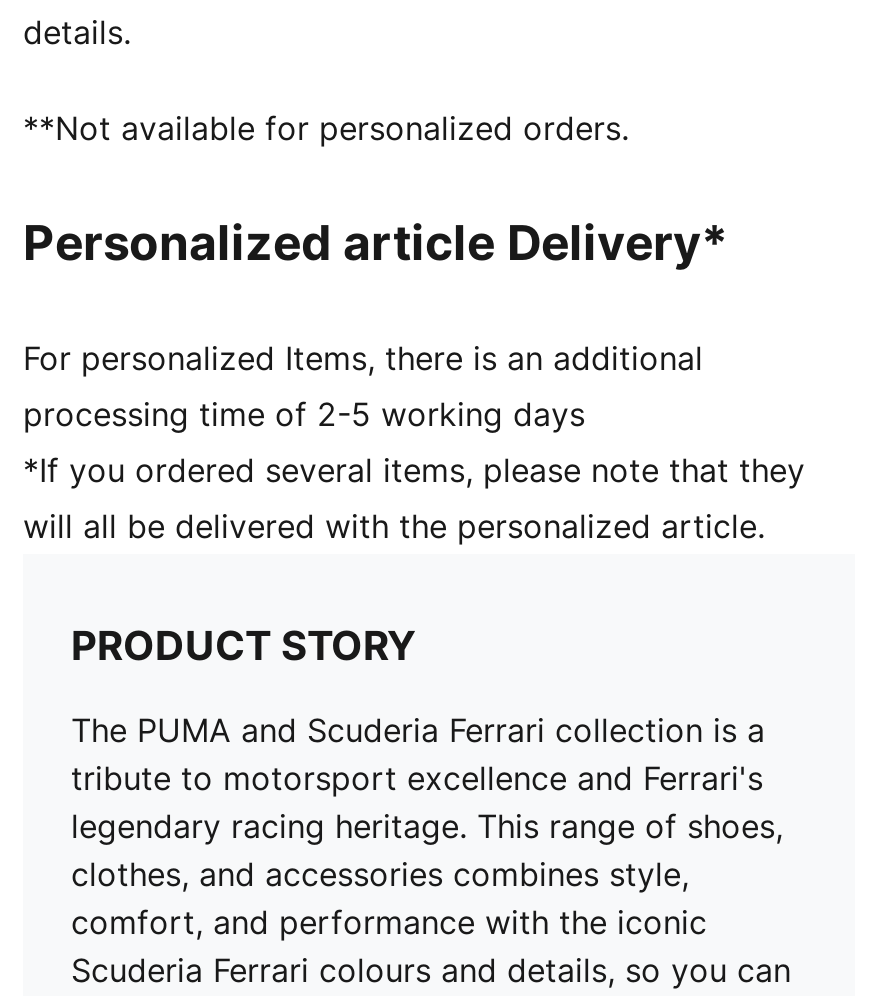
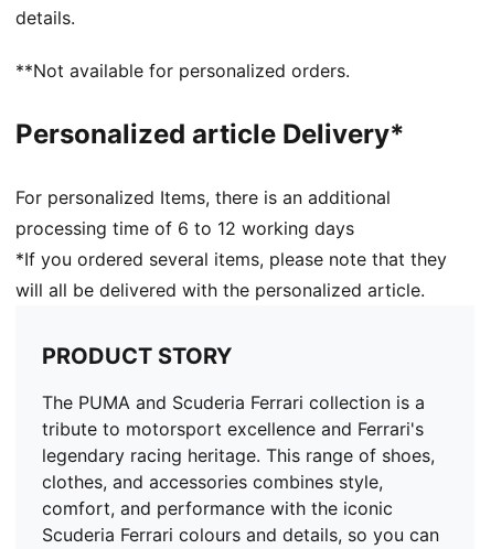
[23,394,585,434] processing time of 2-5 working days -> [15,217,354,239] processing time of 6 to 12 working days

